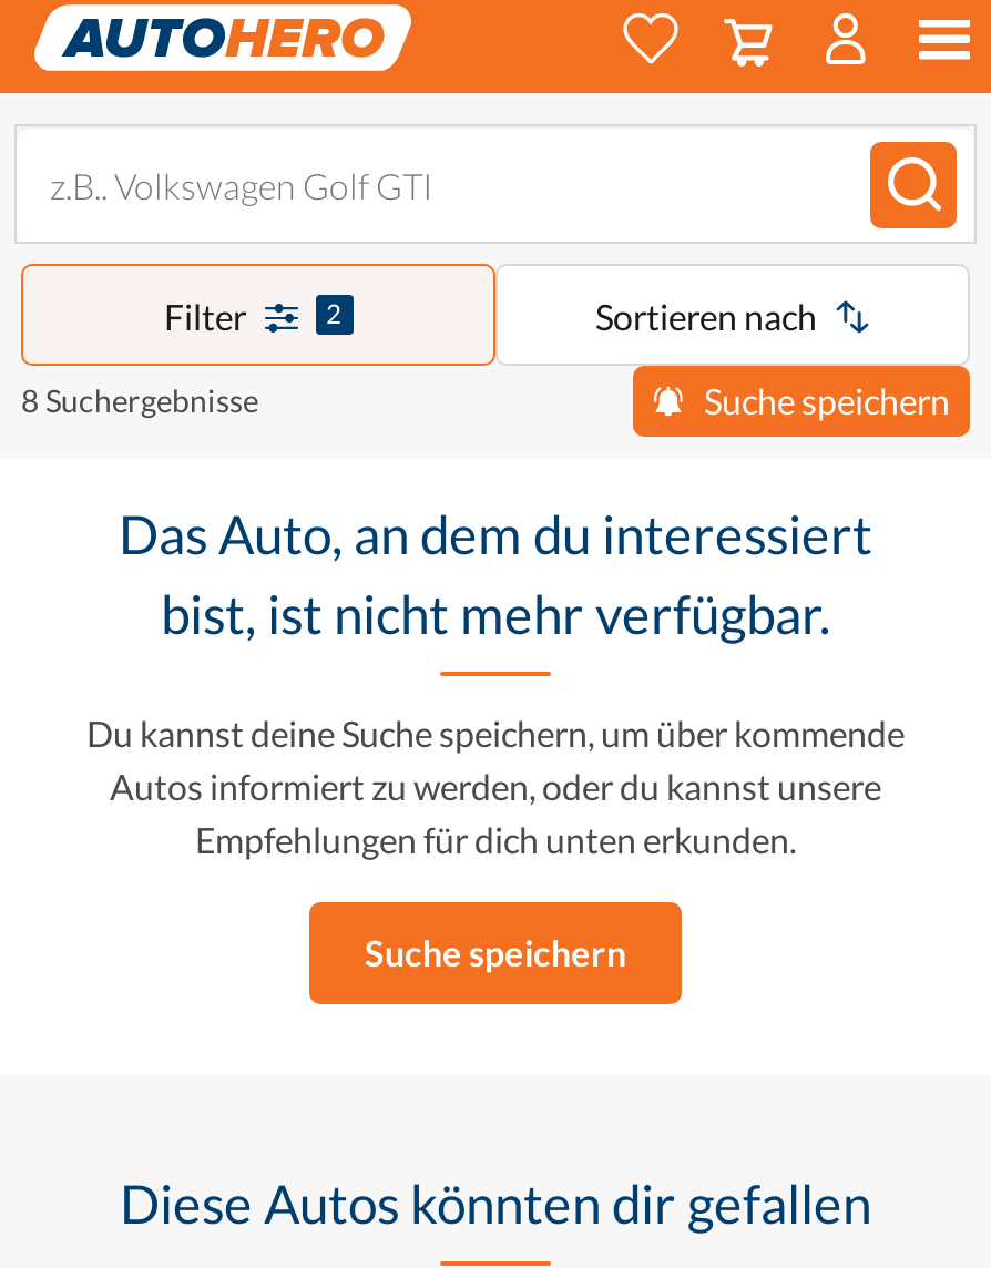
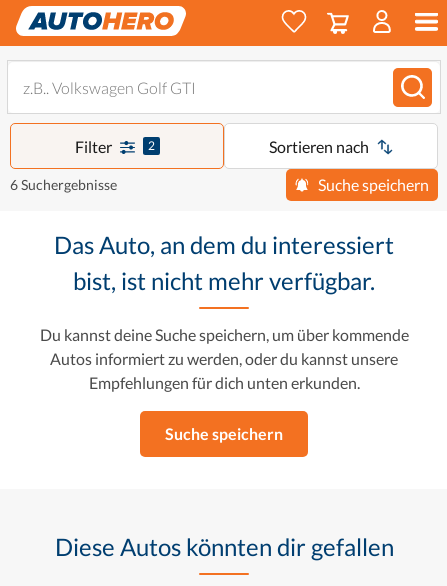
[21,381,258,419] 8 Suchergebnisse -> [10,176,117,193] 6 Suchergebnisse

